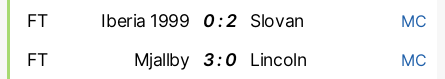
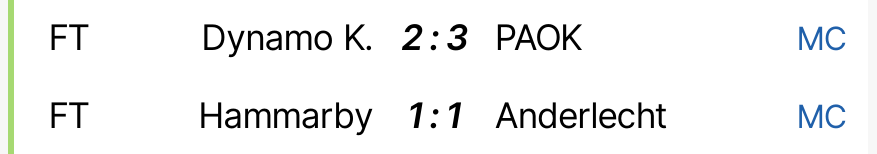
[101,10,304,31] Iberia 1999 | 0 : 2 | Slovan -> [201,16,581,58] Dynamo K. | 2 : 3 | PAOK
[134,49,306,70] Mjallby | 3 : 0 | Lincoln -> [198,94,666,136] Hammarby | 1 : 1 | Anderlecht

